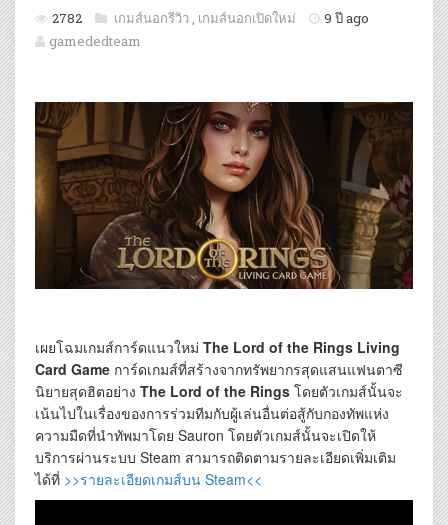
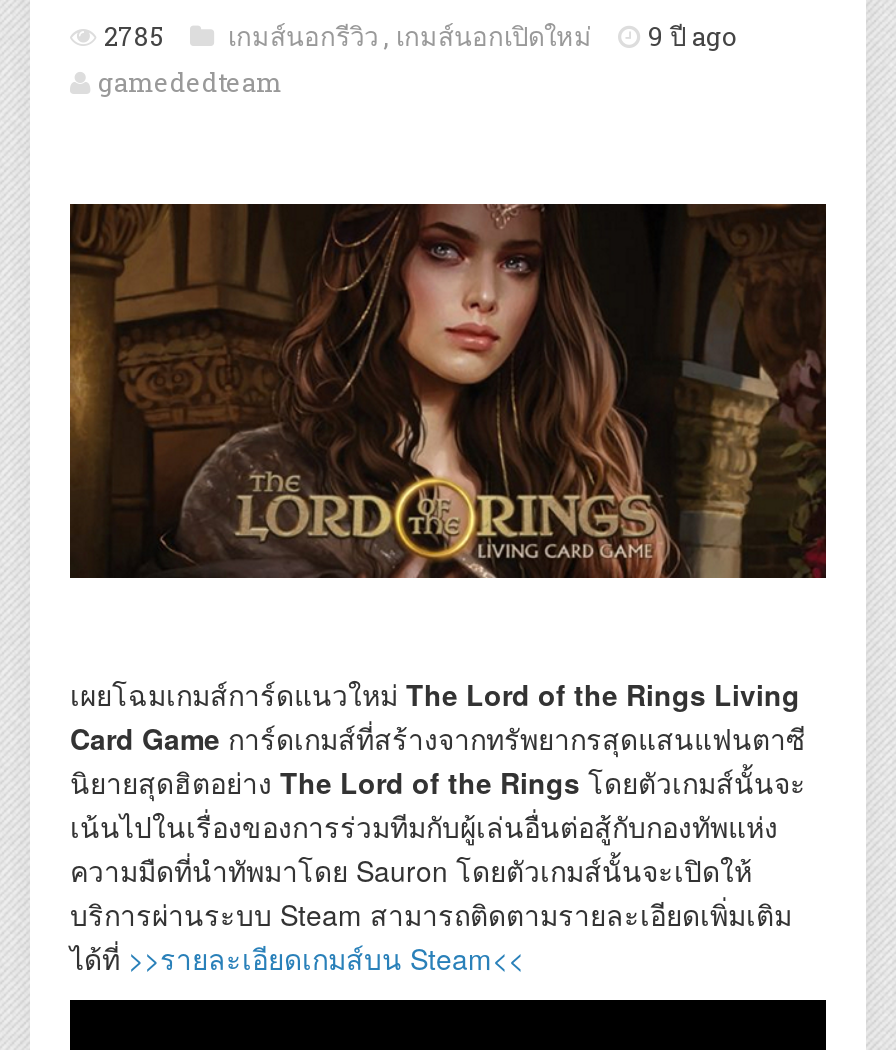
[52,9,82,27] 2782 -> [104,17,164,53] 2785

